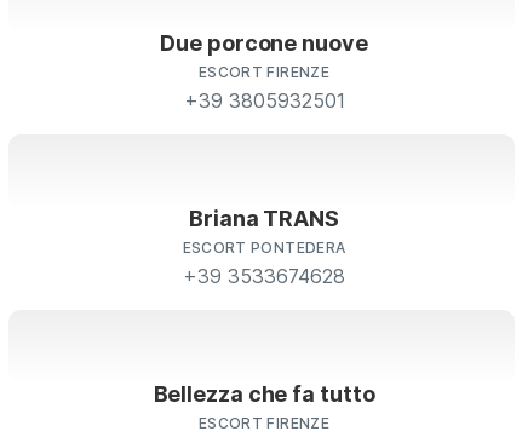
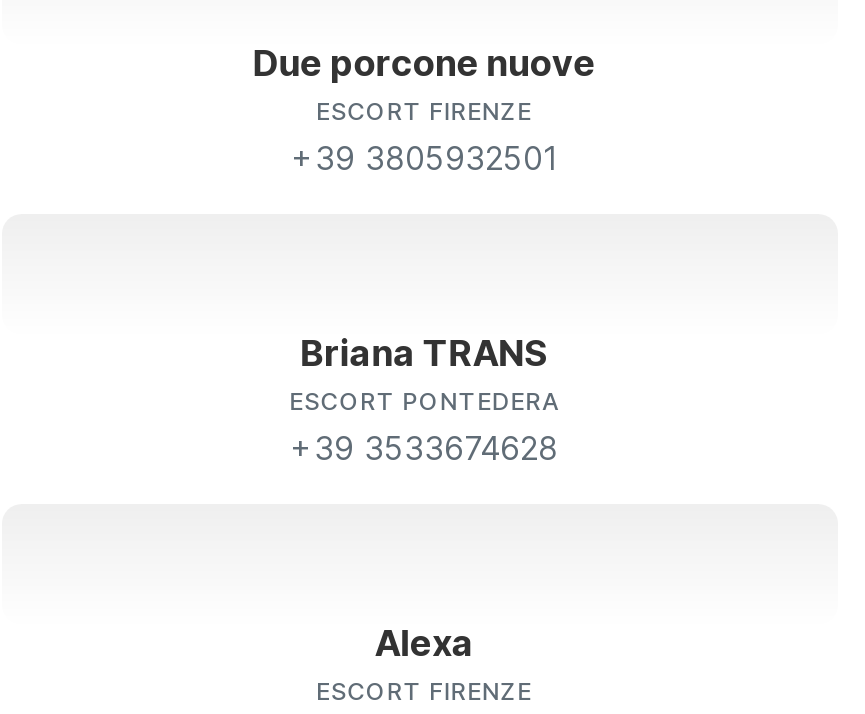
[153,381,375,407] Bellezza che fa tutto -> [374,622,474,664] Alexa

